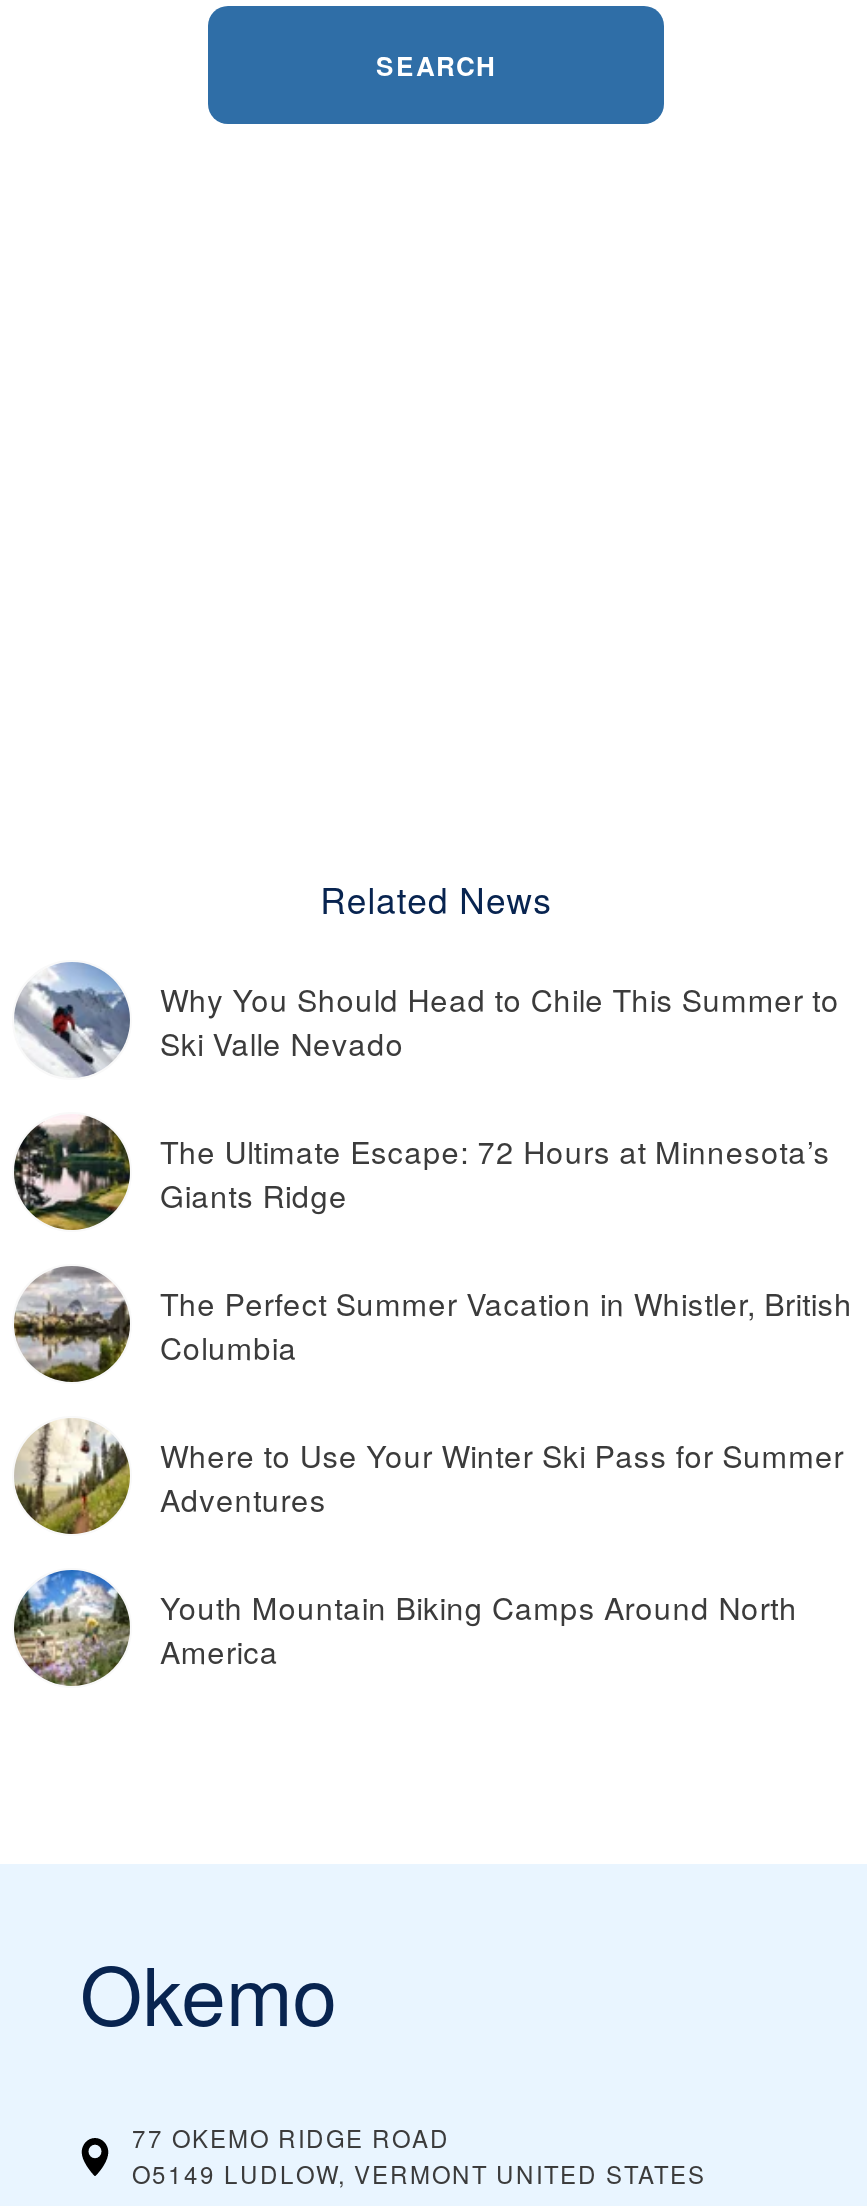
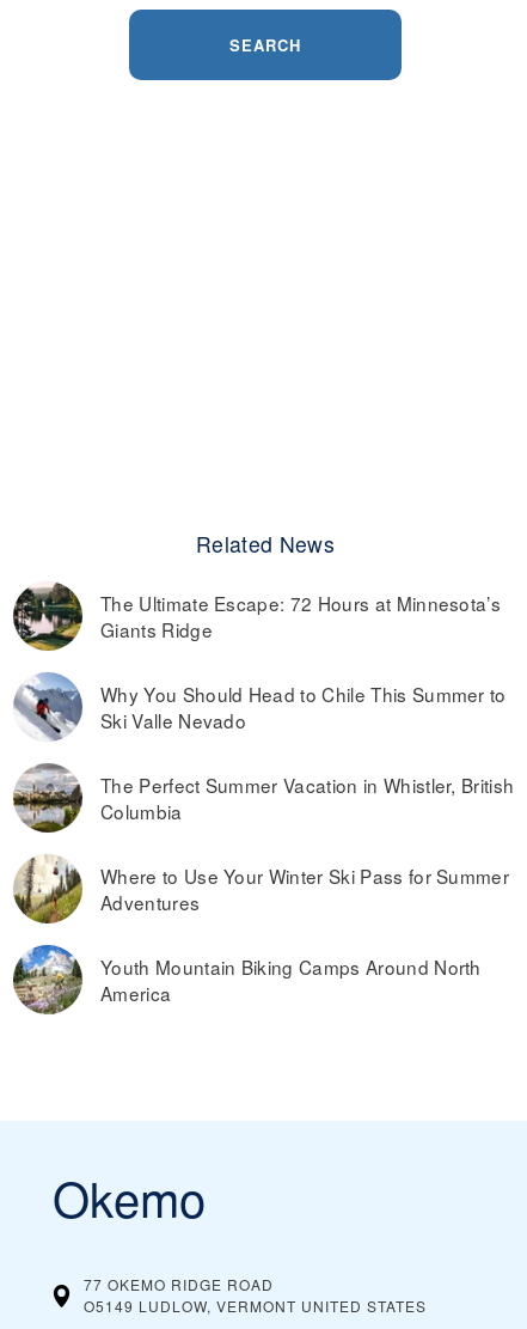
moved [14,960,840,1078] -> [13,672,506,742]: [image] | Why You Should Head to Chile This Summer to | Ski Valle Nevado
moved [12,1114,830,1234] -> [12,581,501,653]: [image] | The Ultimate Escape: 72 Hours at Minnesota’s | Giants Ridge

